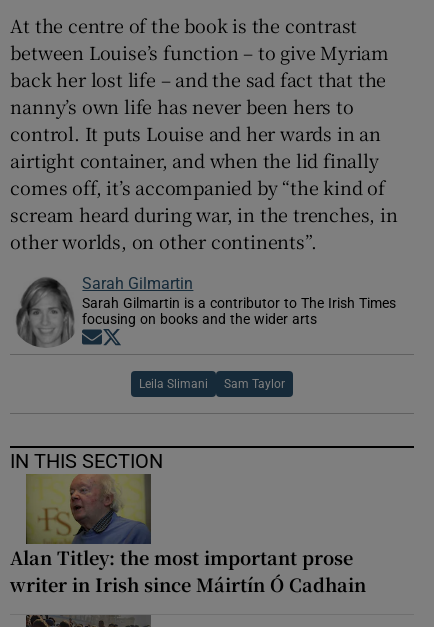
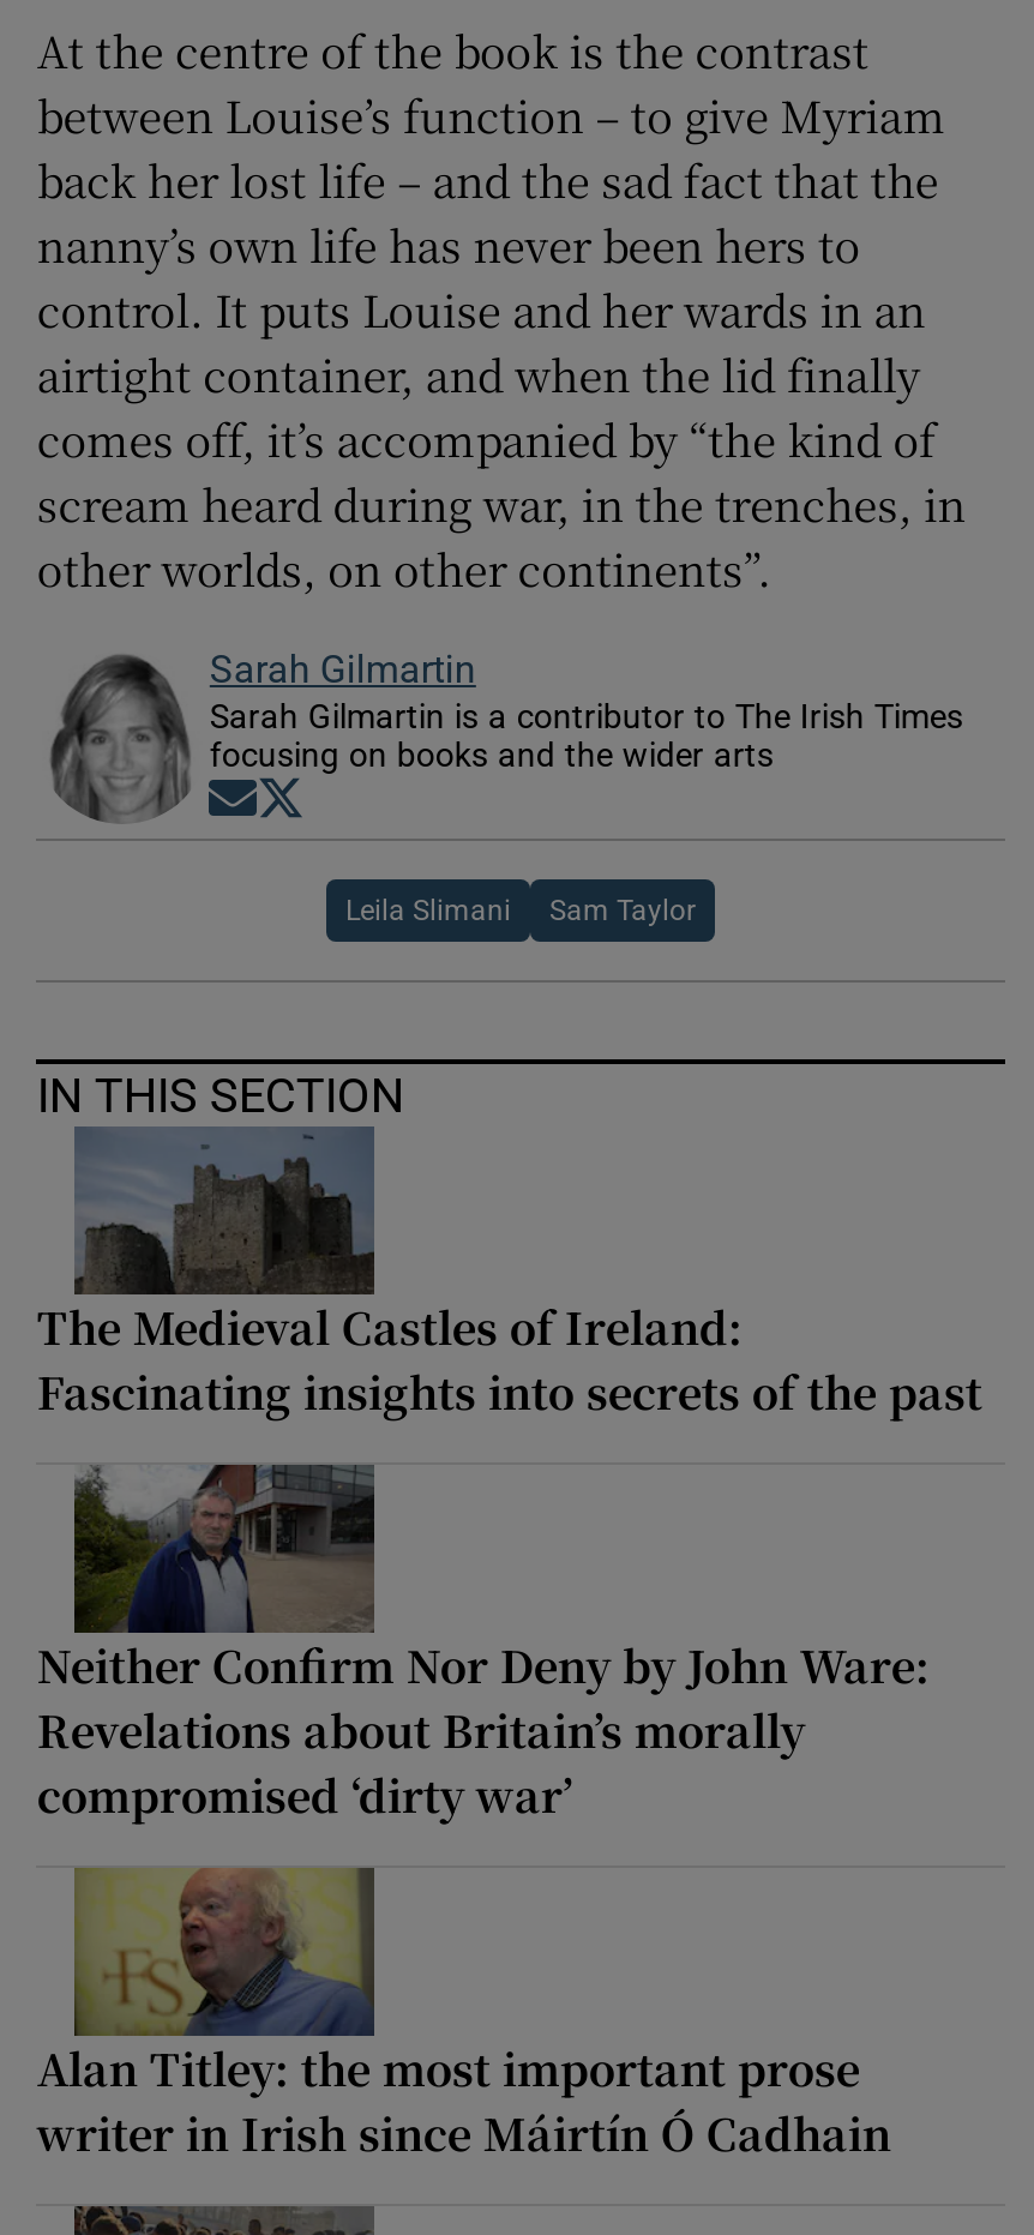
none -> [37,1124,982,1421] [image] | The Medieval Castles of Ireland: | Fascinating insights into secrets of the past
none -> [37,1465,929,1824] [image] | Neither Confirm Nor Deny by John Ware: | Revelations about Britain’s morally | compromised ‘dirty war’

